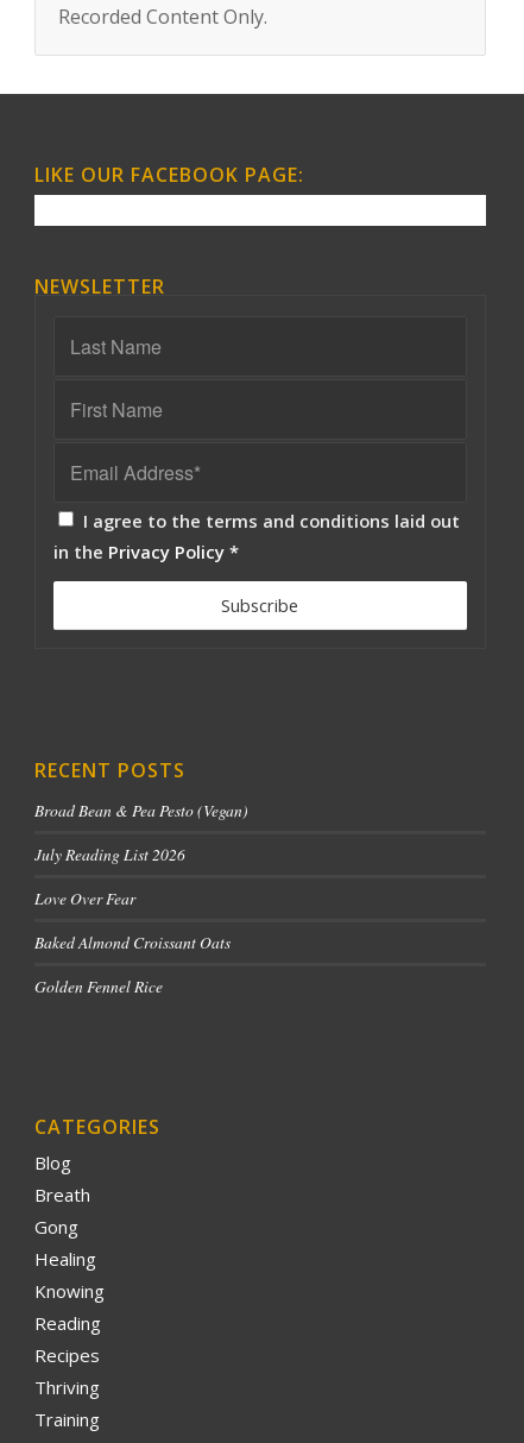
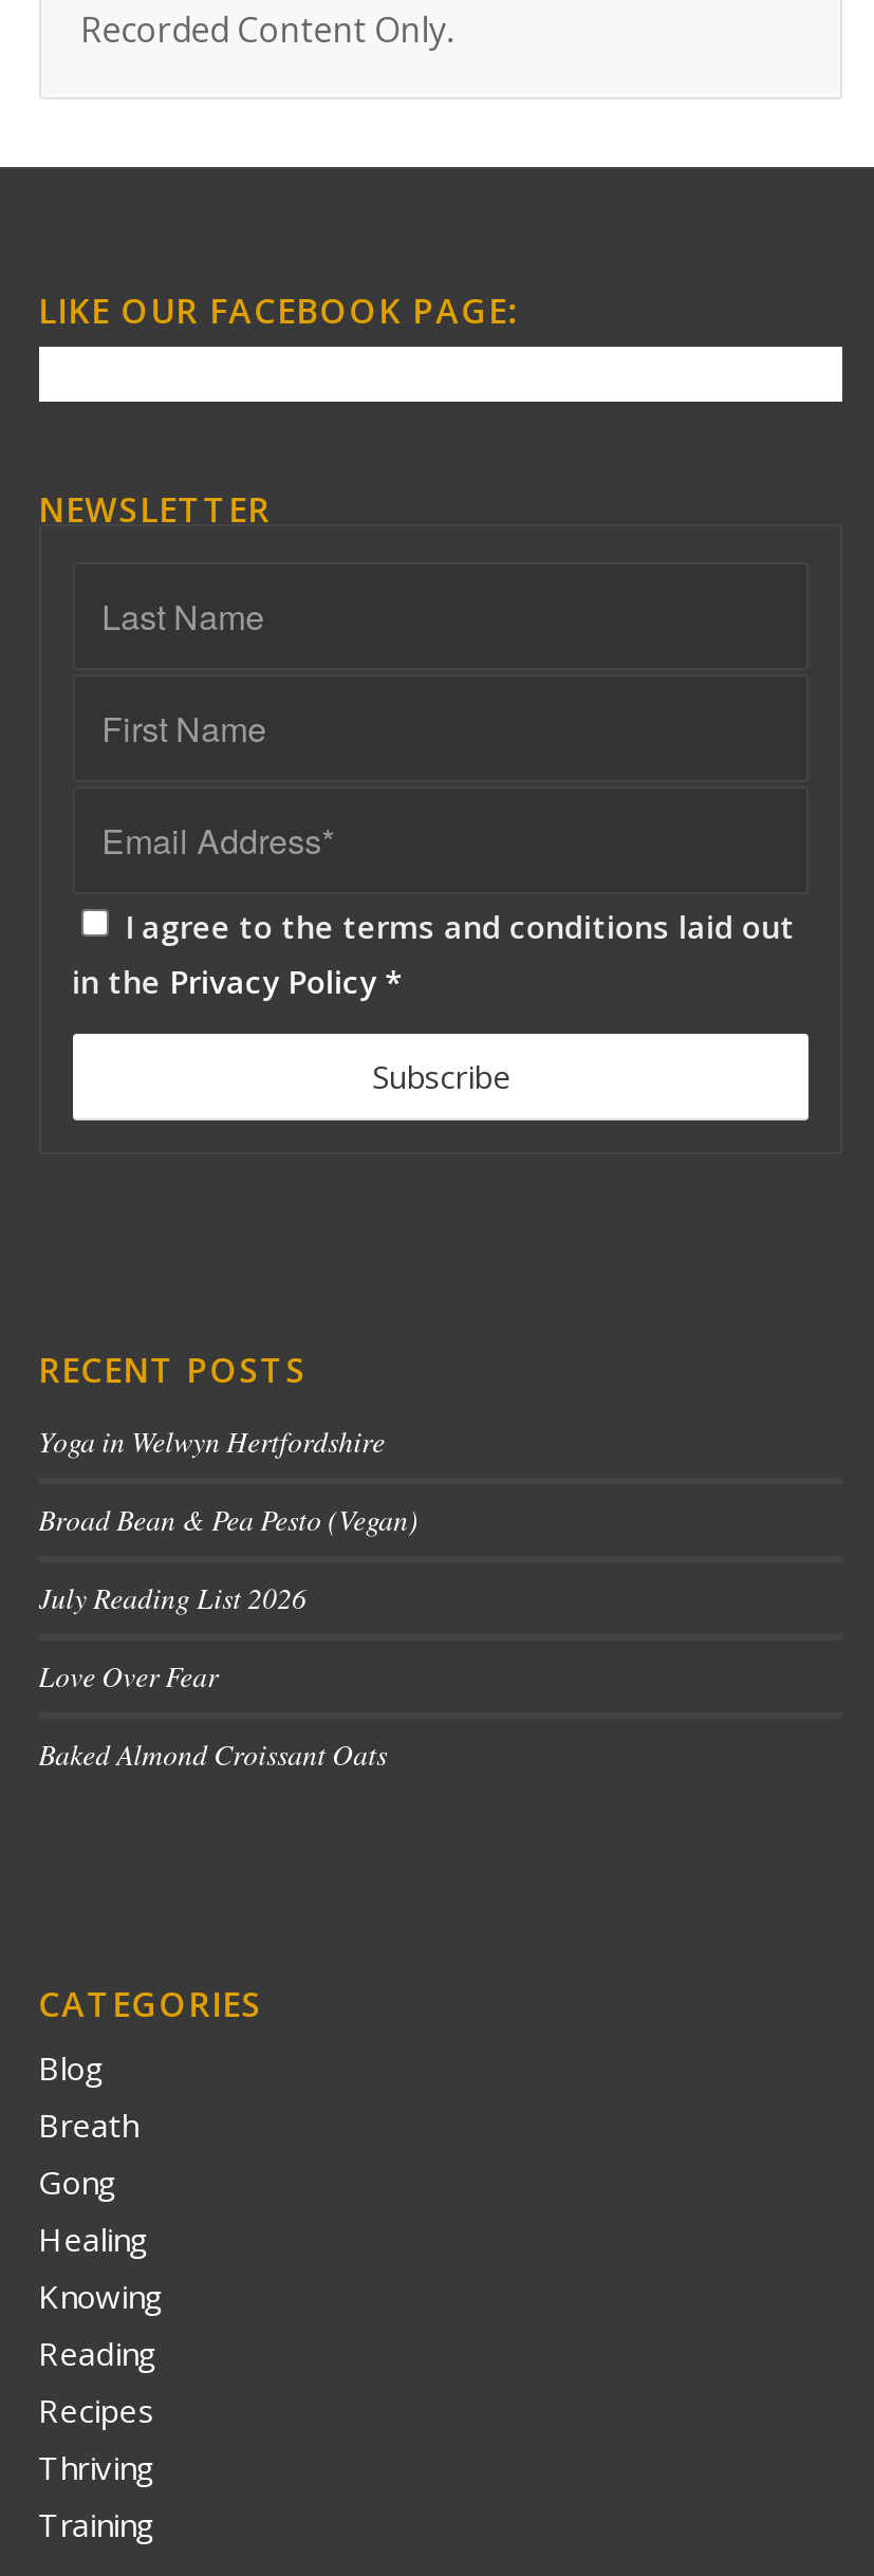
none -> [38,1420,385,1460] Yoga in Welwyn Hertfordshire
moved [34,799,248,953] -> [38,1498,419,1773]: Broad Bean & Pea Pesto (Vegan) | July Reading List 2026 | Love Over Fear | Baked Almond Croissant Oats
[34,974,162,997] Golden Fennel Rice -> none

